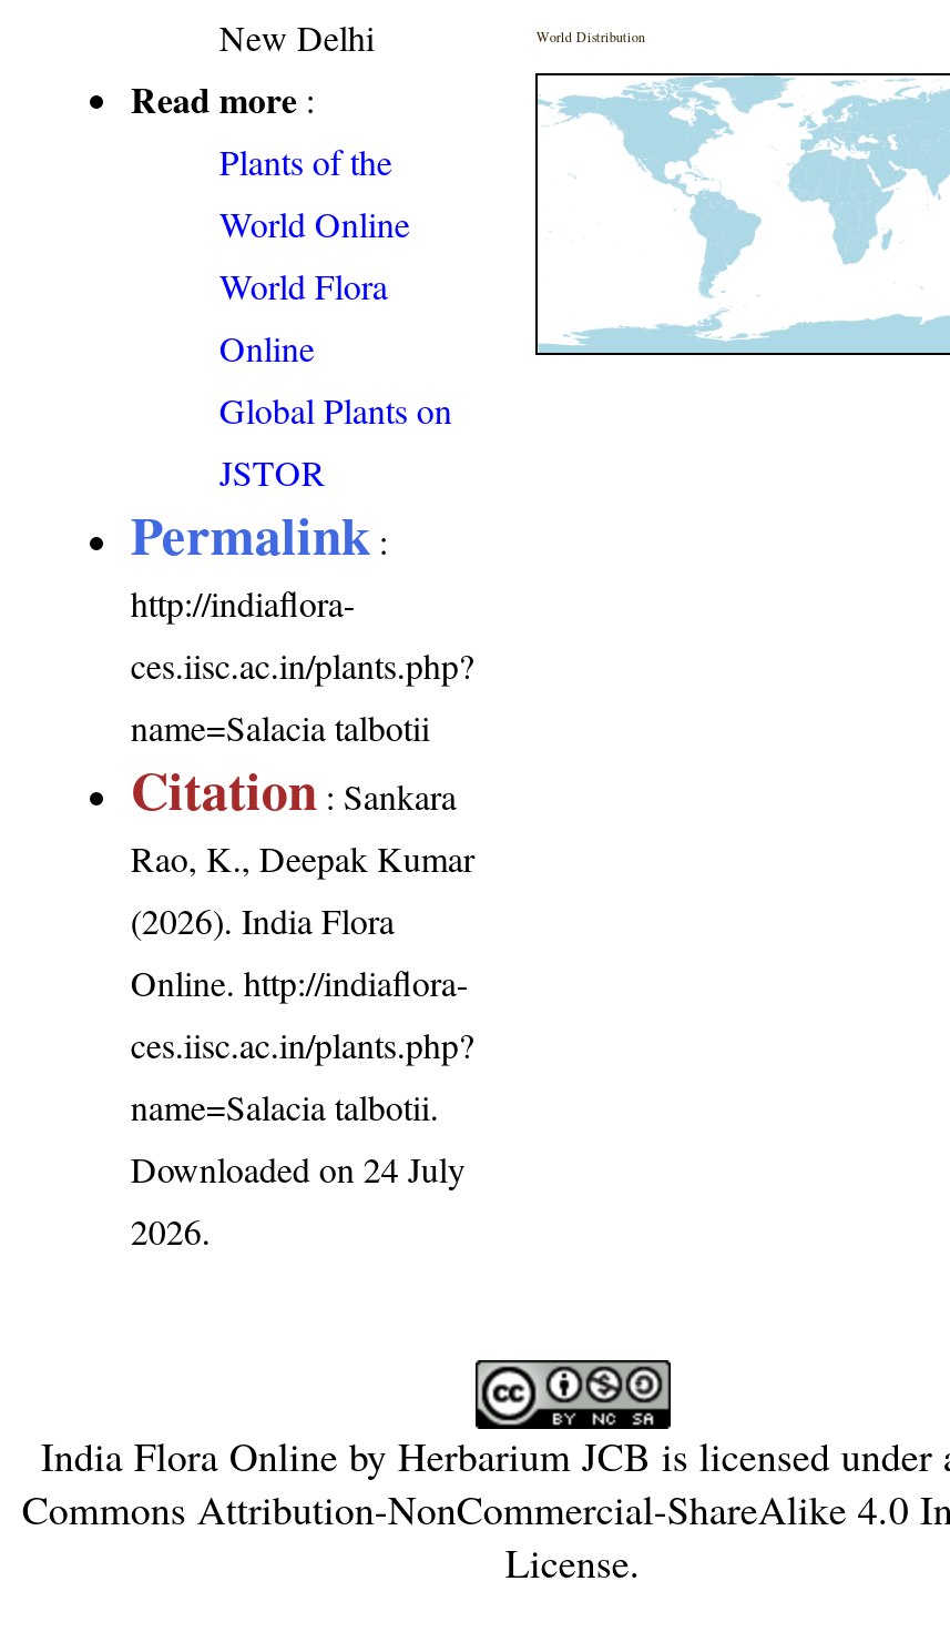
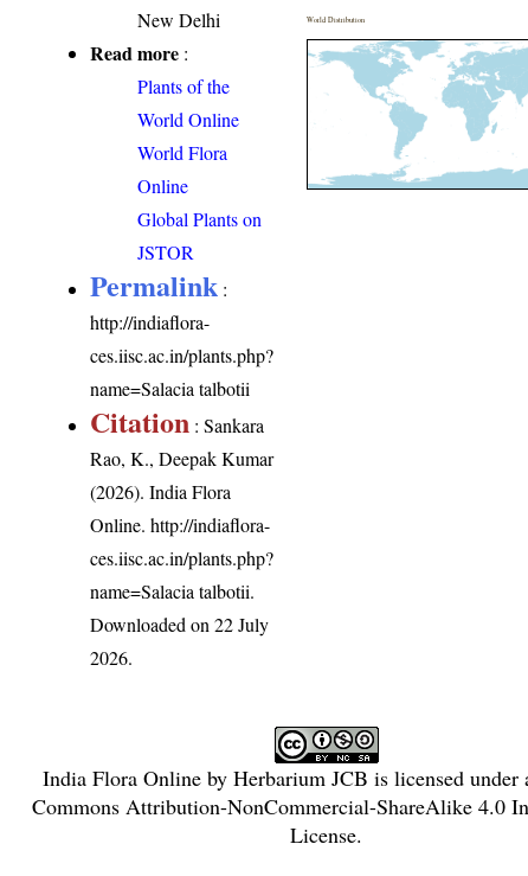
[131,1144,465,1191] Downloaded on 24 July -> [90,611,269,636] Downloaded on 22 July

